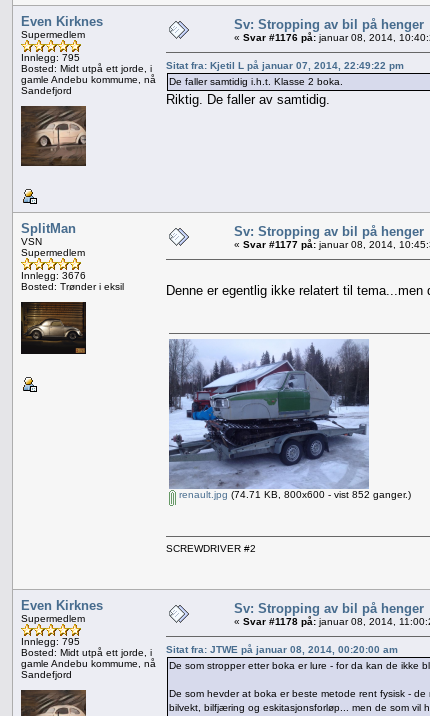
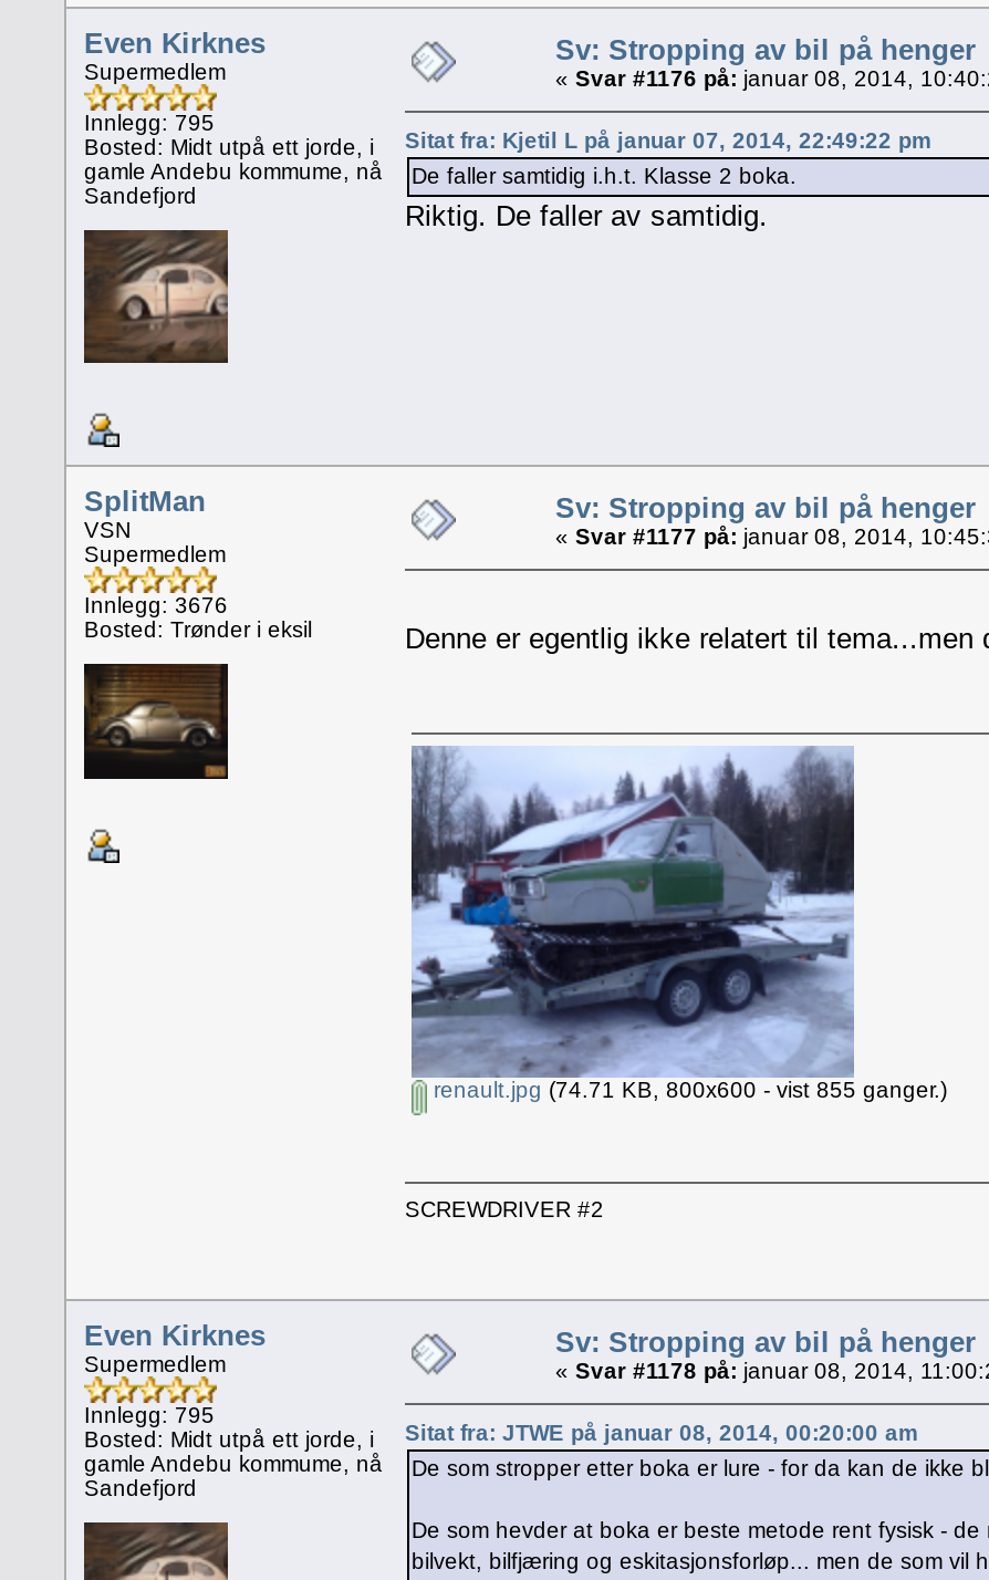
[176,489,411,500] renault.jpg(74.71 KB, 800x600 - vist 852 ganger.) -> [427,1077,947,1101] renault.jpg(74.71 KB, 800x600 - vist 855 ganger.)

